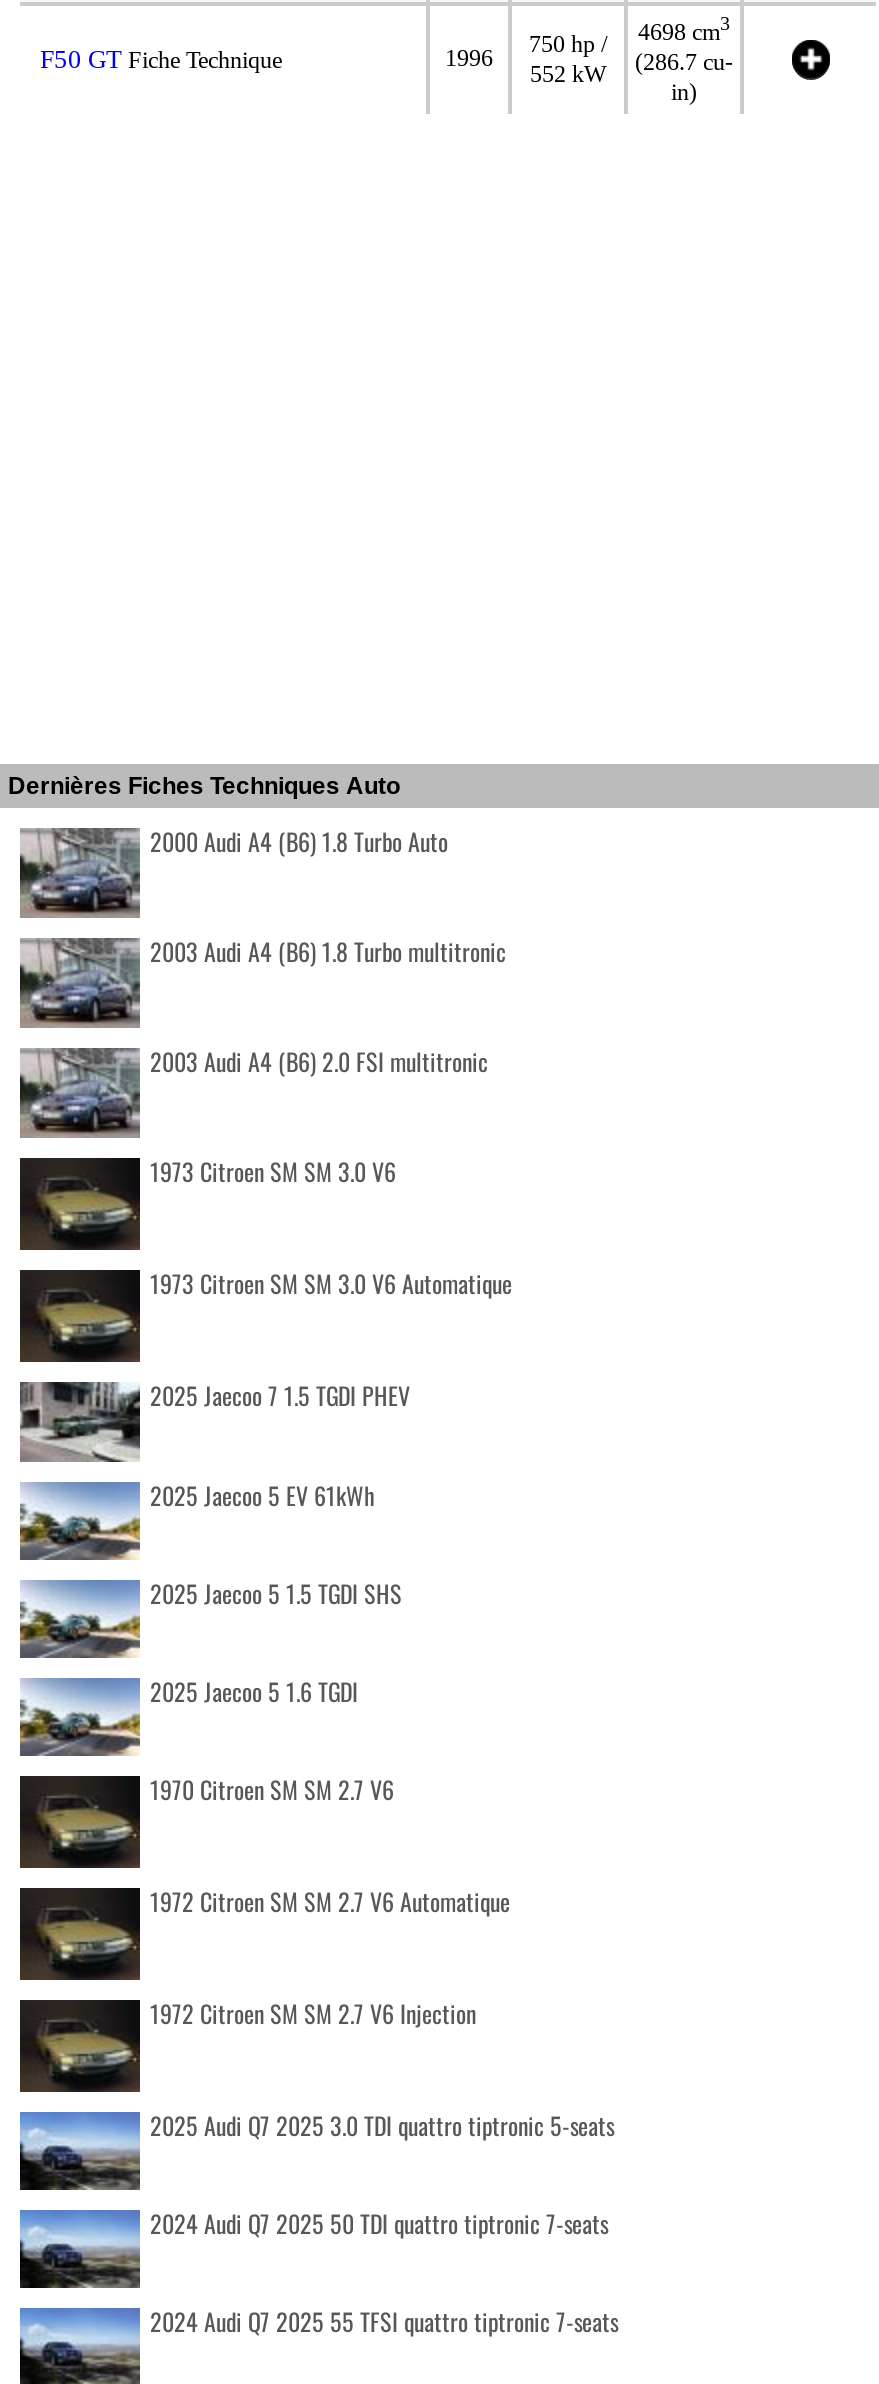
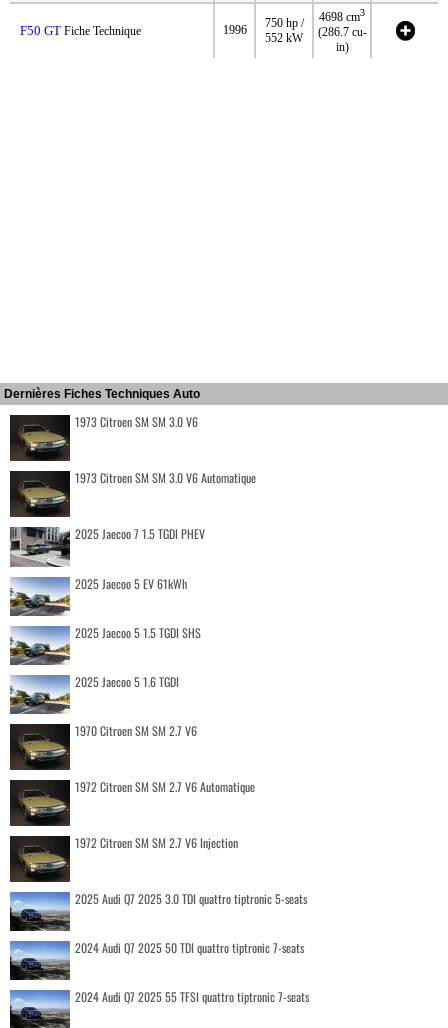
[20,825,506,1079] [image] | 2000 Audi A4 (B6) 1.8 Turbo Auto | 2003 Audi A4 (B6) 1.8 Turbo multitronic | 2003 Audi A4 (B6) 2.0 FSI multitronic -> none
[20,936,140,1030] [image] -> none
[20,1046,140,1136] [image] -> none

